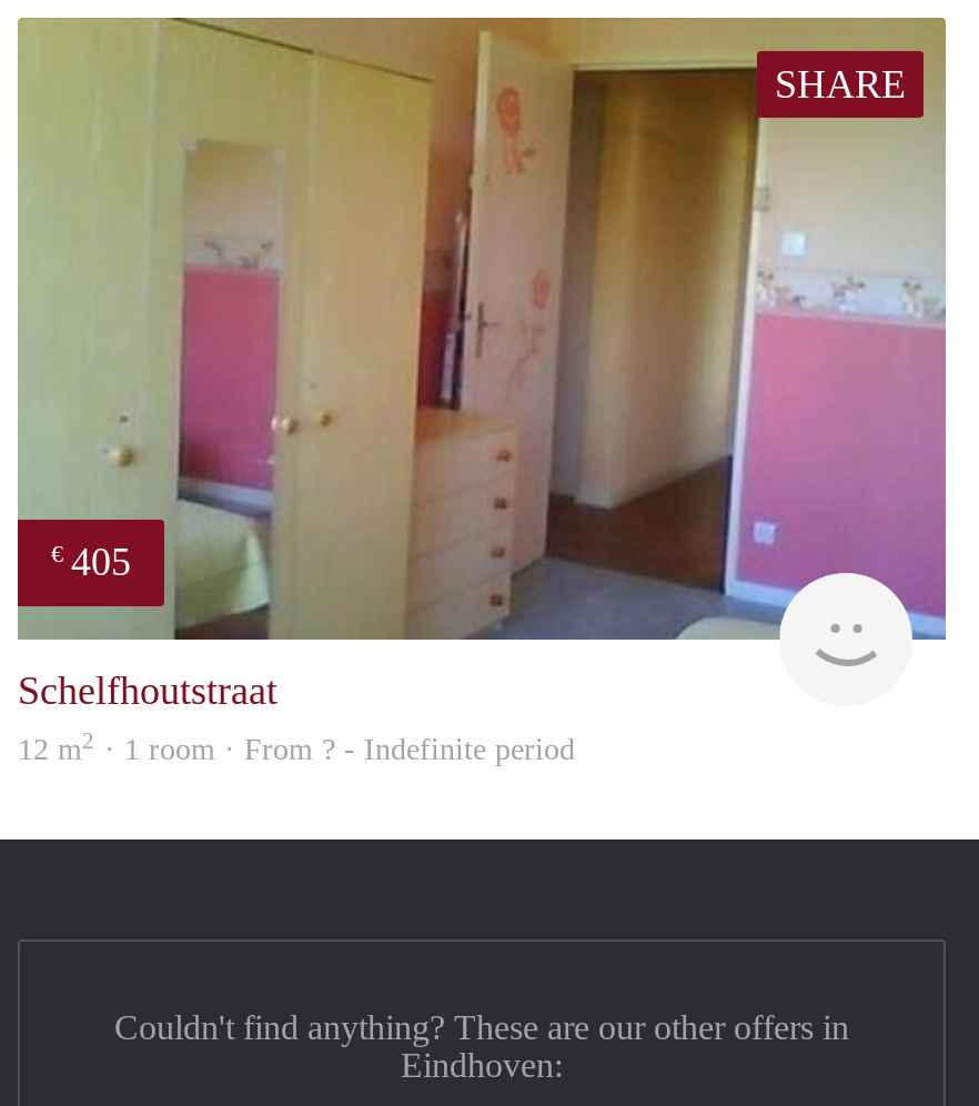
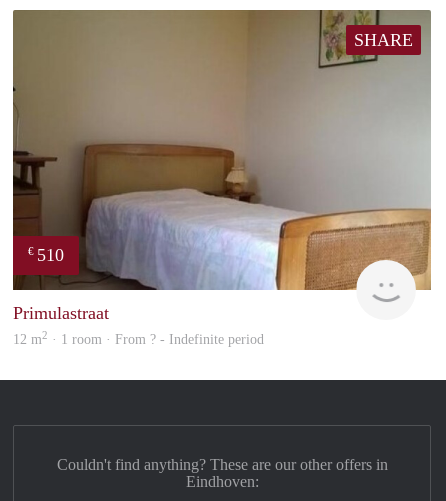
[18,18,948,642] [image] | €405 -> [13,9,432,291] [image] | €510
[18,668,277,712] Schelfhoutstraat -> [13,303,109,323] Primulastraat

